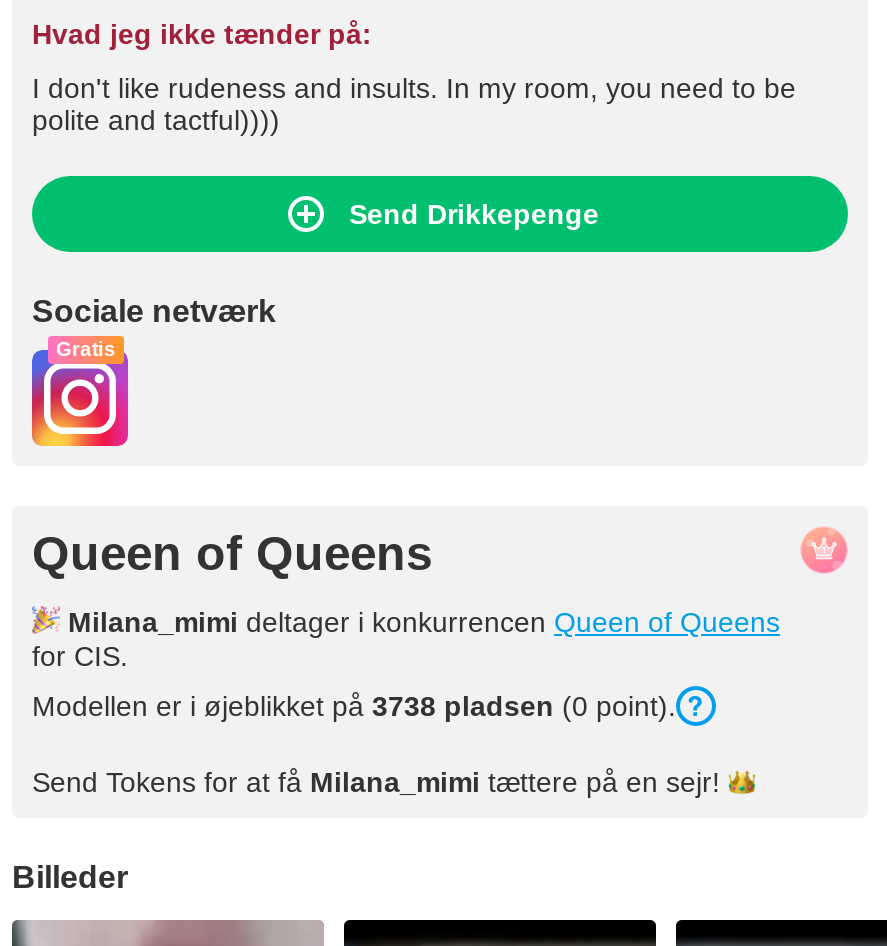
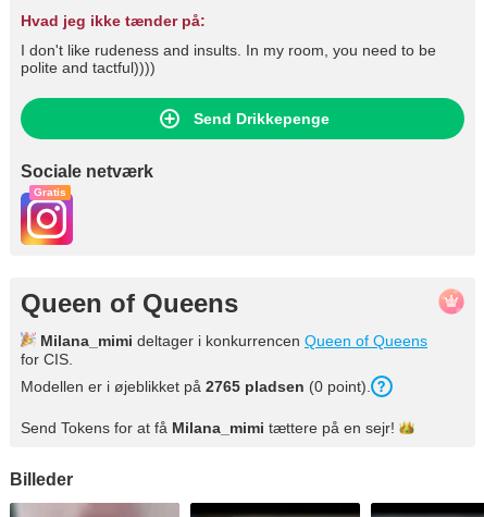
[32,690,676,722] Modellen er i øjeblikket på 3738 pladsen (0 point). -> [21,378,371,395] Modellen er i øjeblikket på 2765 pladsen (0 point).

